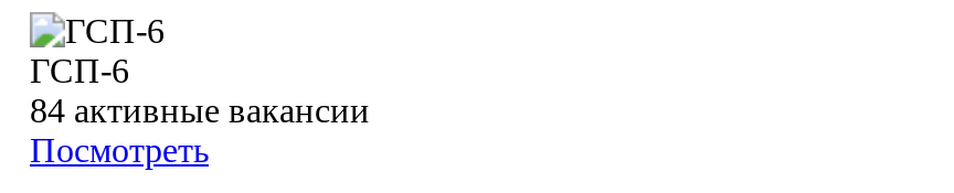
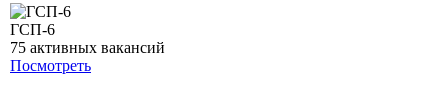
[30,92,370,130] 84 активные вакансии -> [10,39,165,56] 75 активных вакансий

